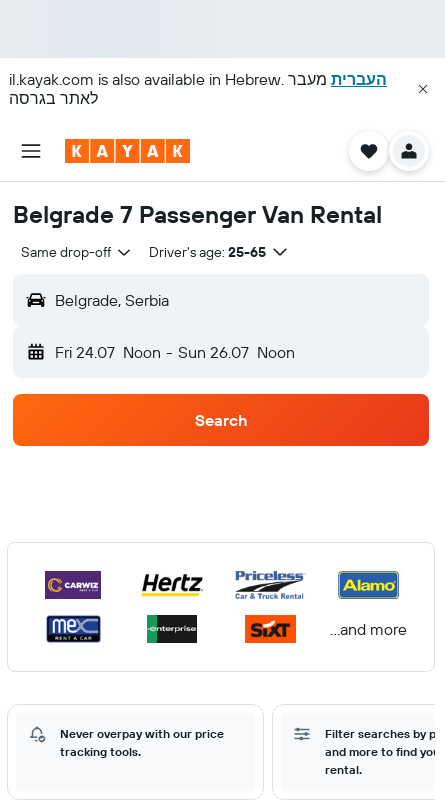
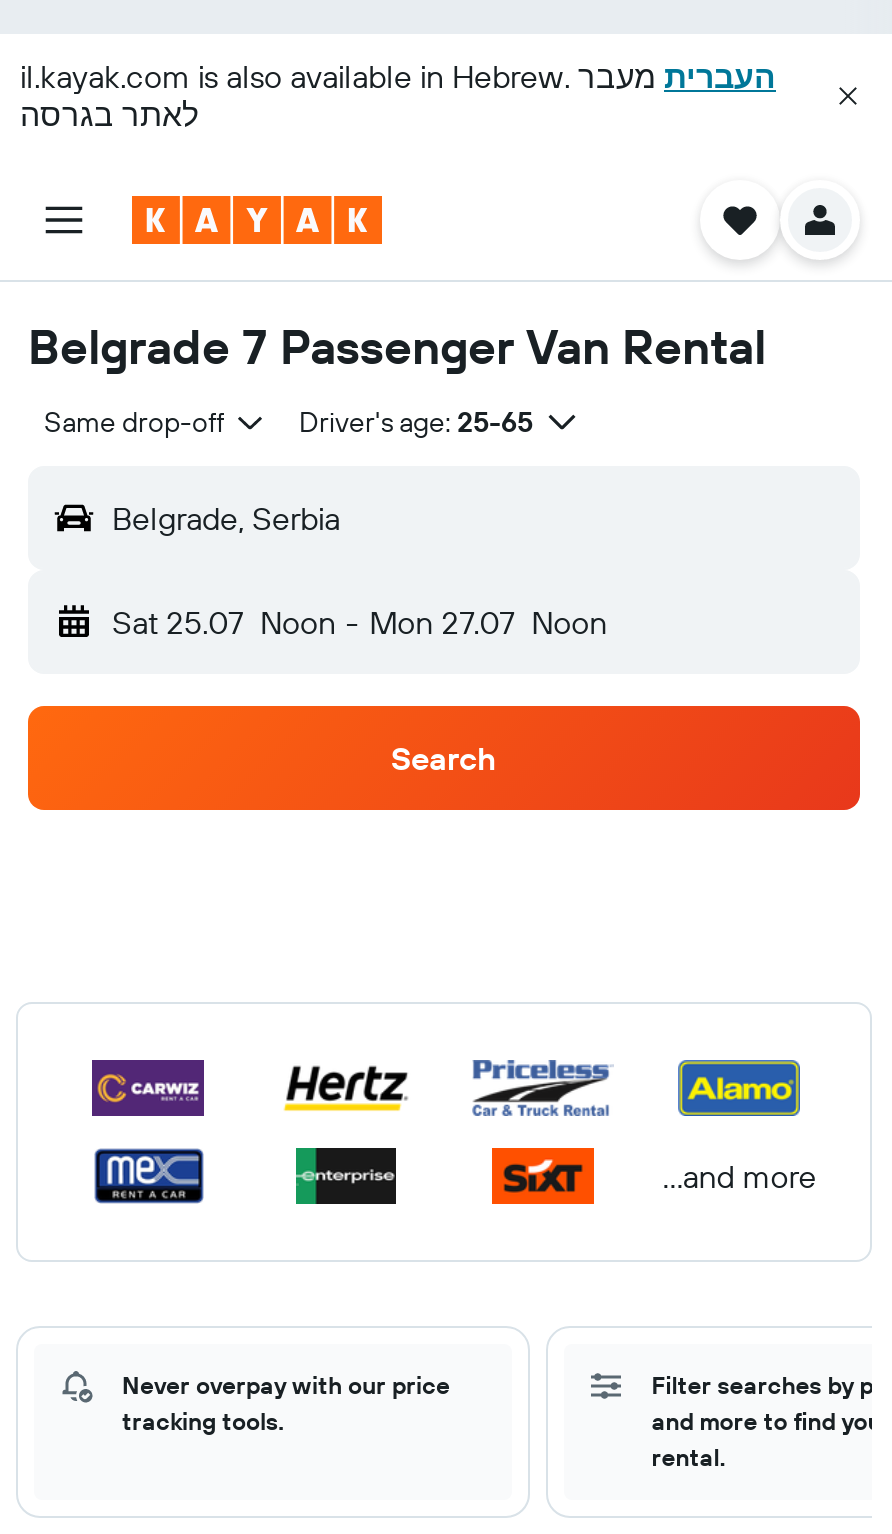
[55,342,295,362] Fri 24.07 Noon - Sun 26.07 Noon -> [112,602,607,642] Sat 25.07 Noon - Mon 27.07 Noon

